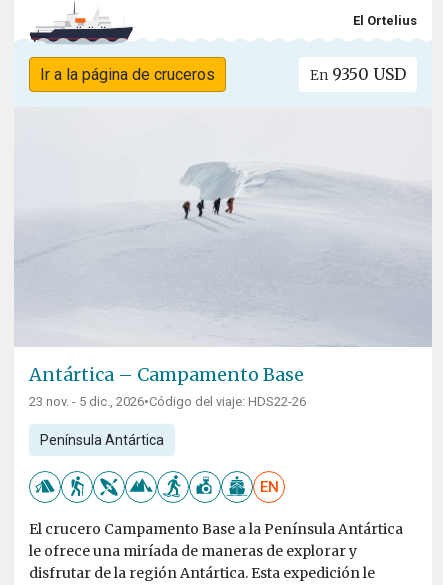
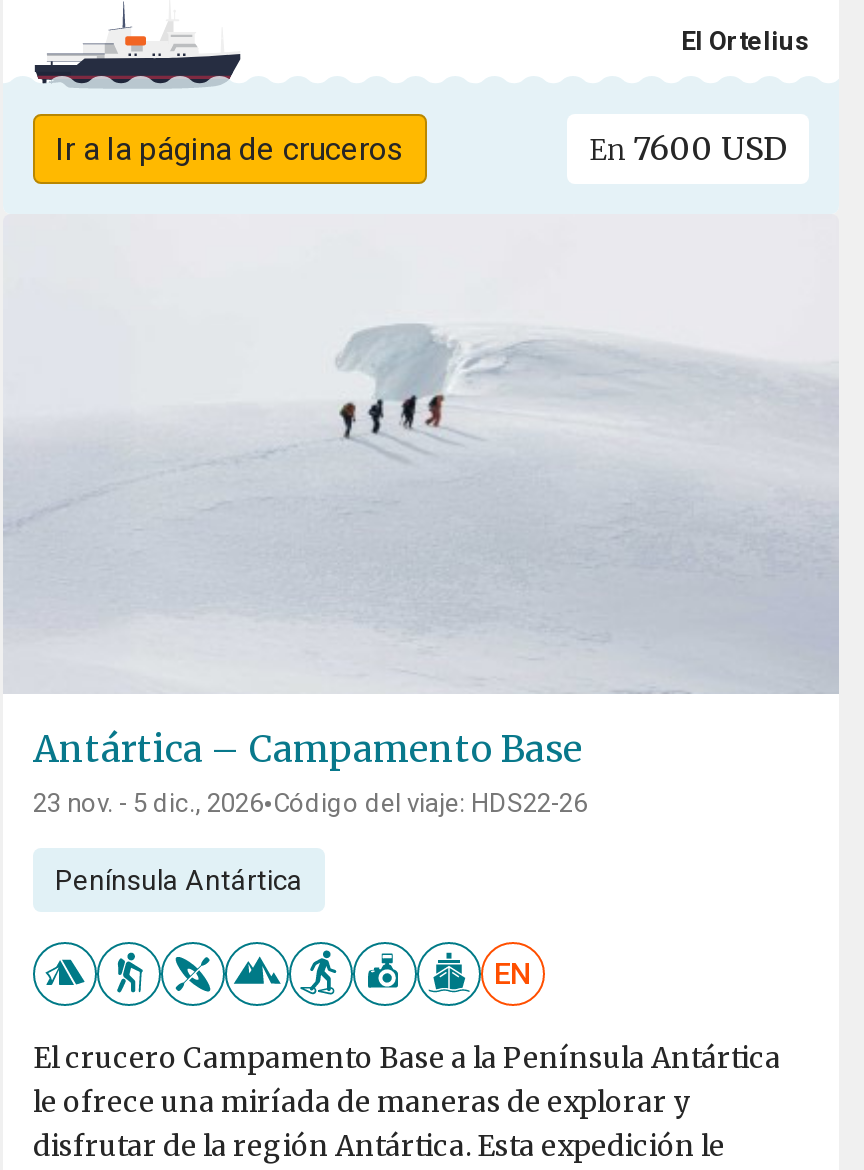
[310,64,406,84] En 9350 USD -> [589,129,787,169] En 7600 USD

